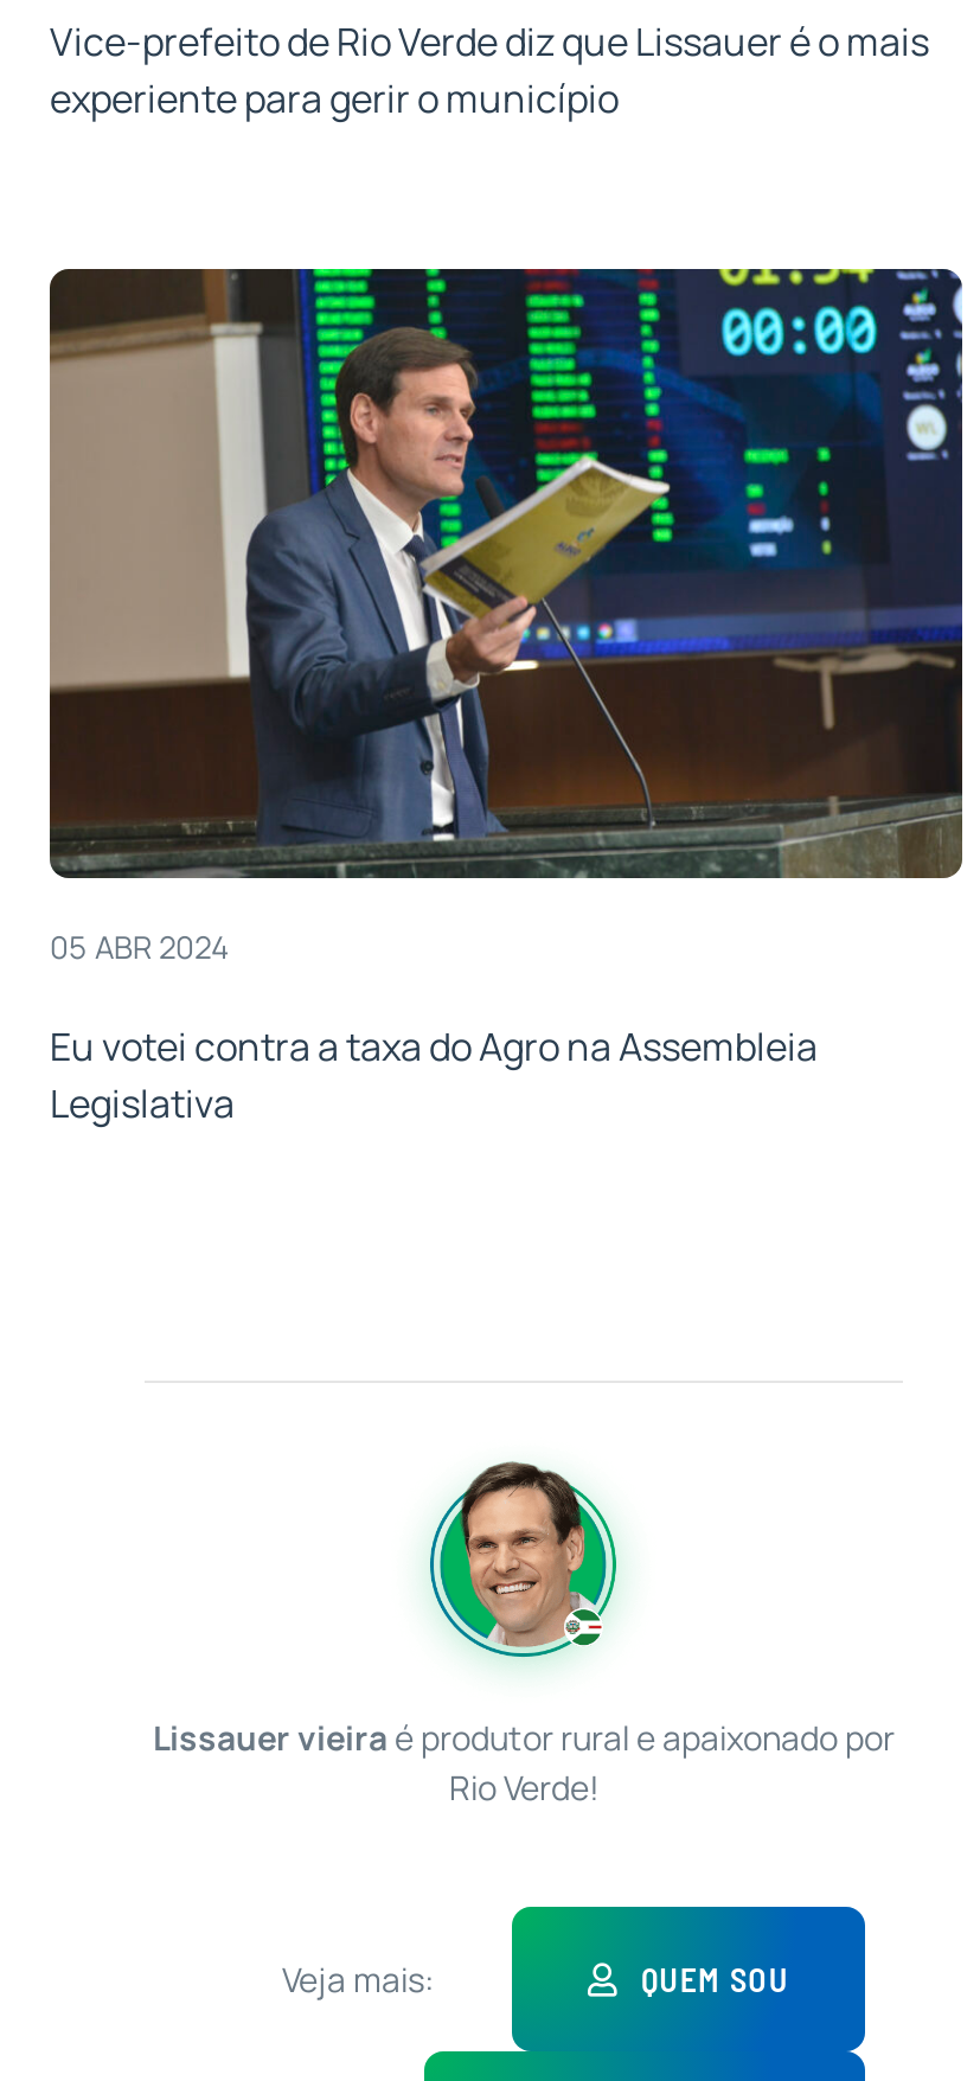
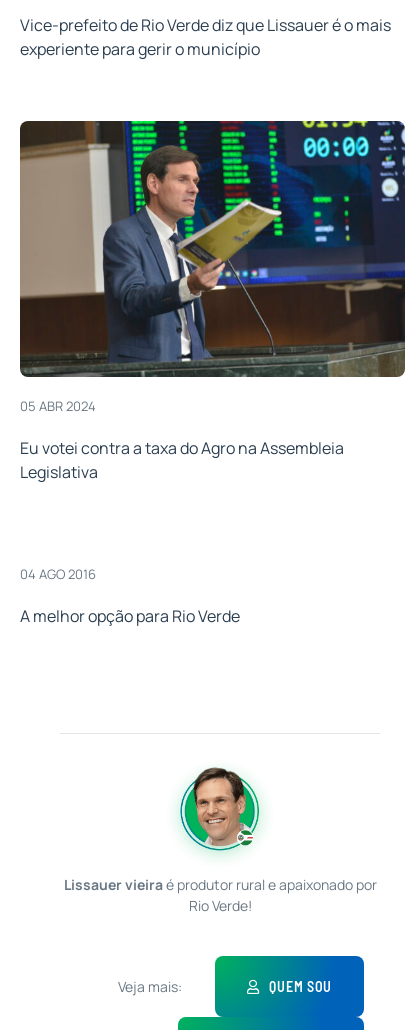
none -> [20,565,240,627] 04 AGO 2016 | A melhor opção para Rio Verde

